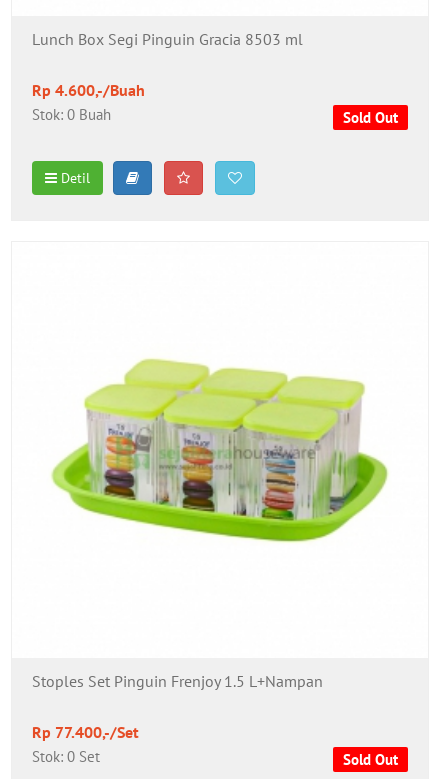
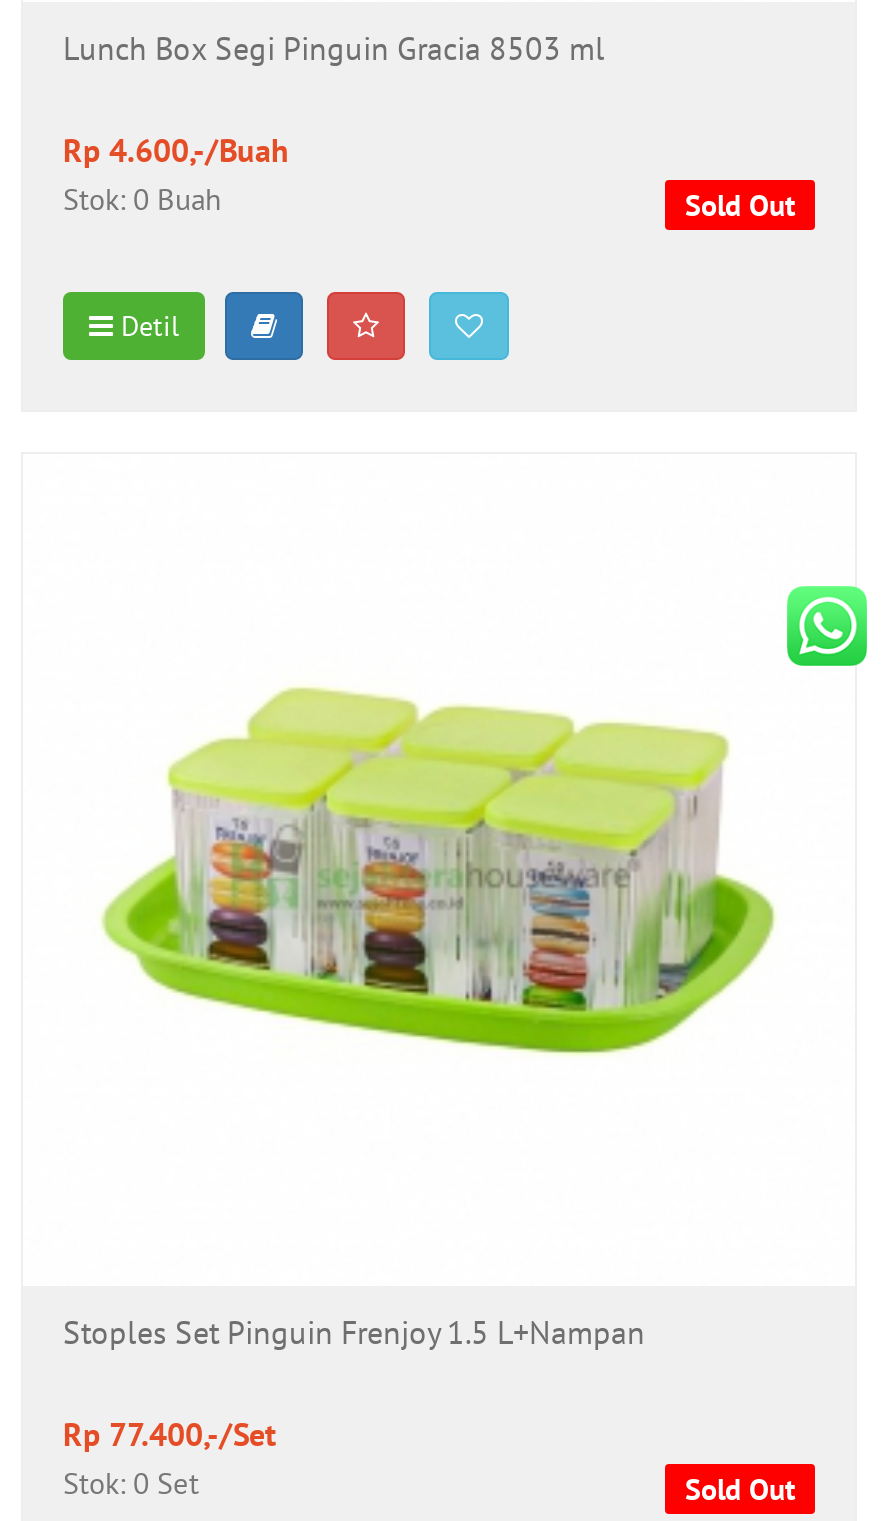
none -> [785,584,869,668] [image]

